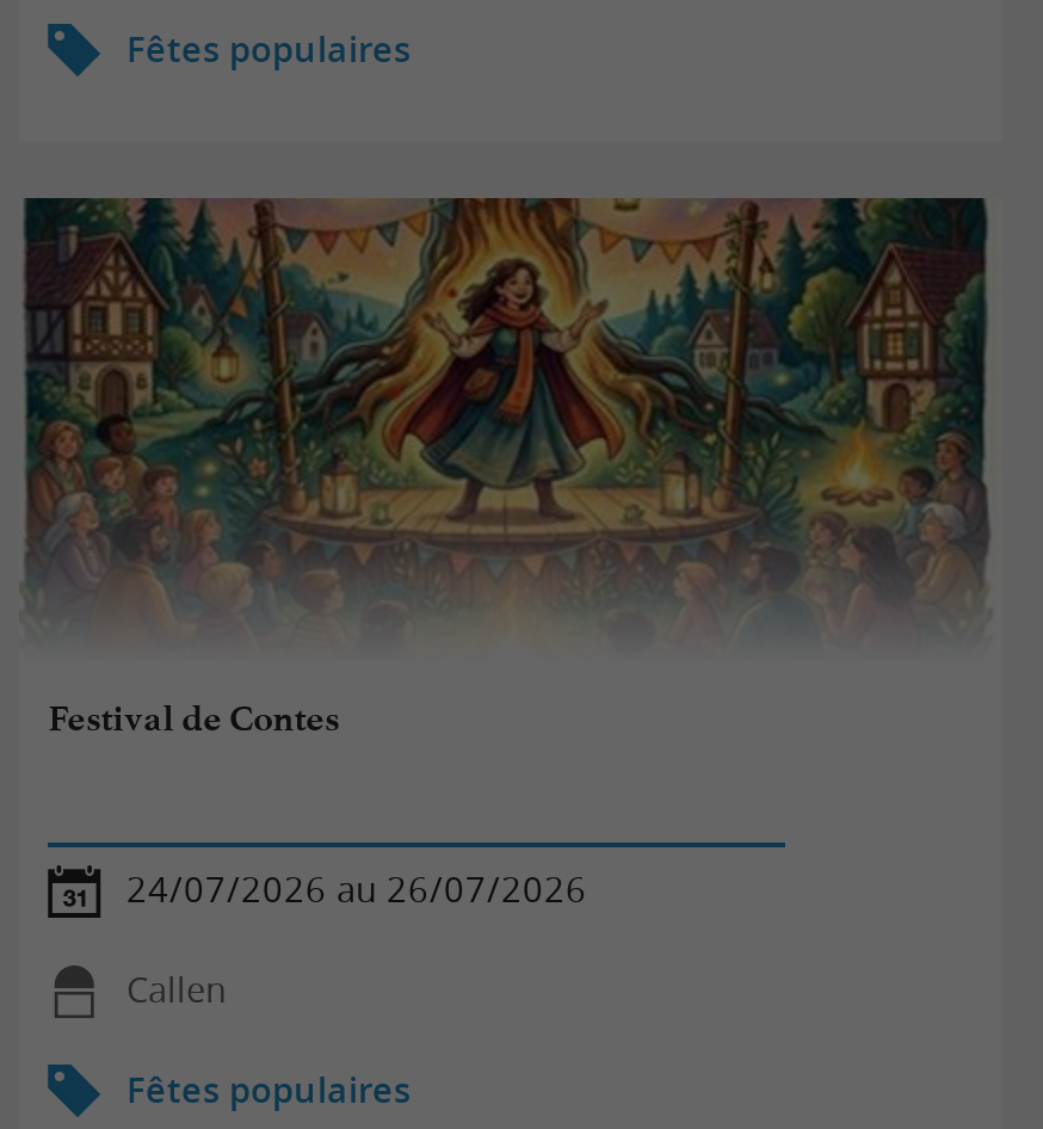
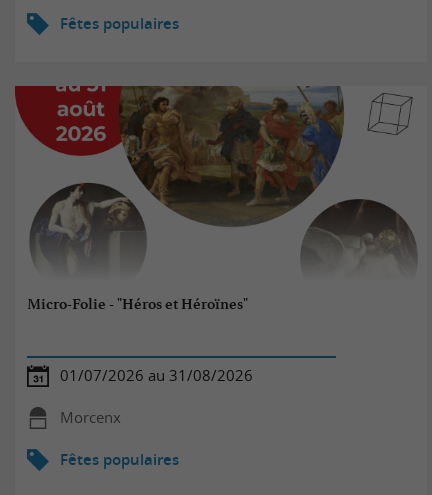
[19,196,993,740] [image] | Festival de Contes -> [14,85,422,313] [image] | Micro-Folie - "Héros et Héroïnes"
[126,866,587,912] 24/07/2026 au 26/07/2026 -> [60,366,253,385] 01/07/2026 au 31/08/2026
[126,966,227,1012] Callen -> [60,408,121,427] Morcenx

